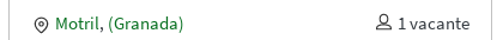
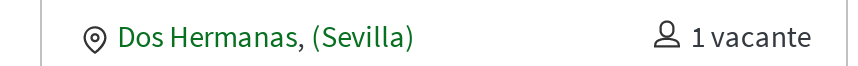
[55,11,184,34] Motril, (Granada) -> [117,18,415,56] Dos Hermanas, (Sevilla)

